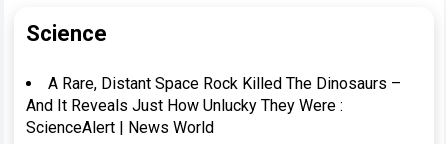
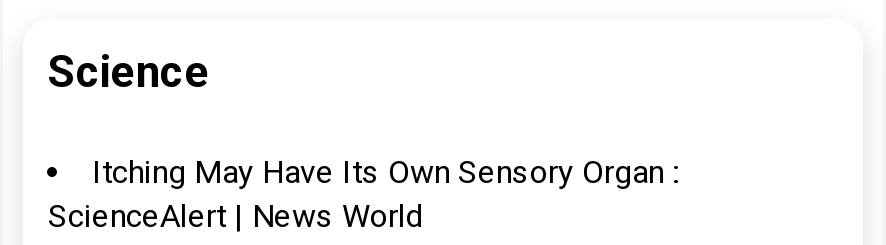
[26,74,401,115] A Rare, Distant Space Rock Killed The Dinosaurs – | And It Reveals Just How Unlucky They Were : -> [92,153,678,191] Itching May Have Its Own Sensory Organ :

